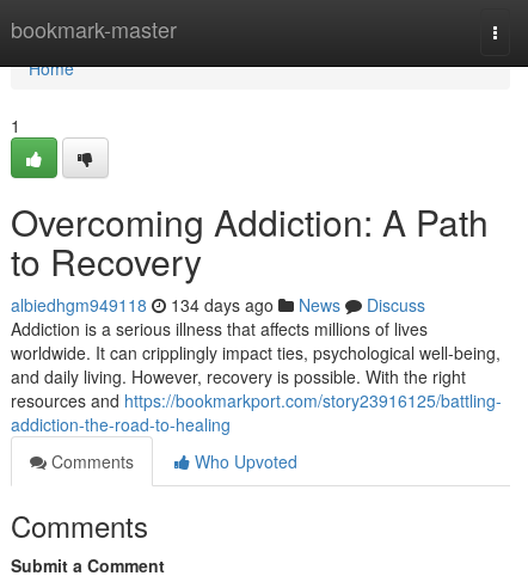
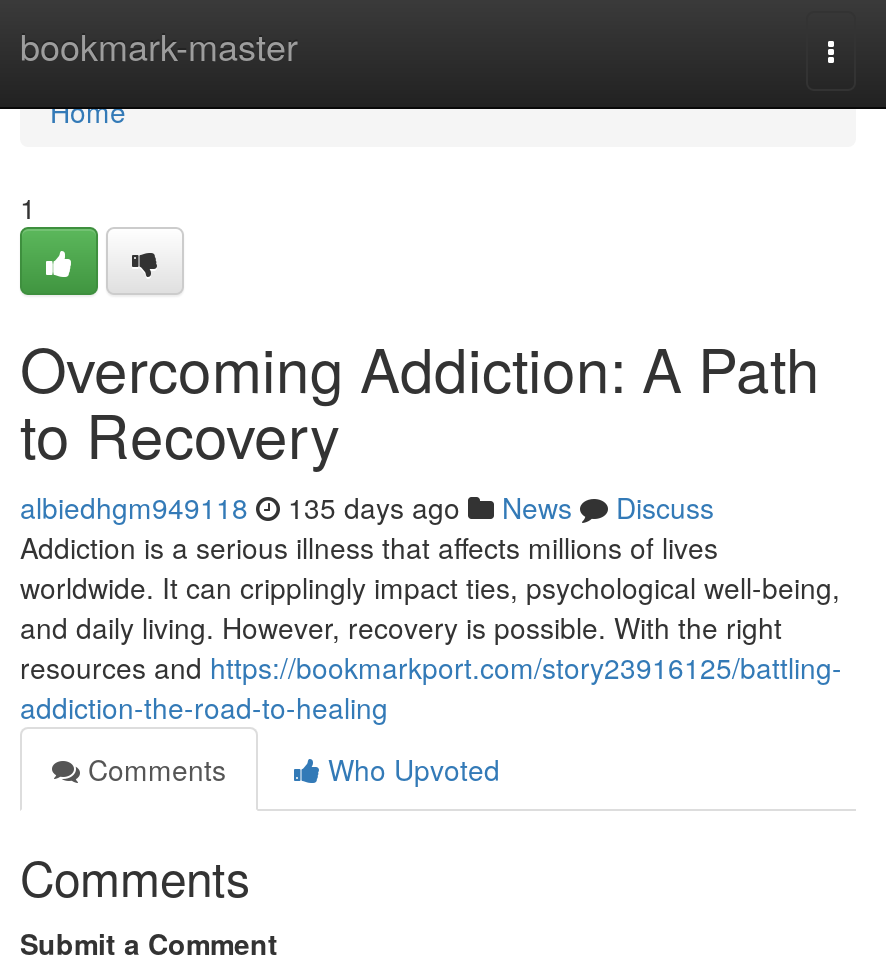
[11,293,425,317] albiedhgm949118 134 days ago News Discuss -> [20,487,714,527] albiedhgm949118 135 days ago News Discuss

